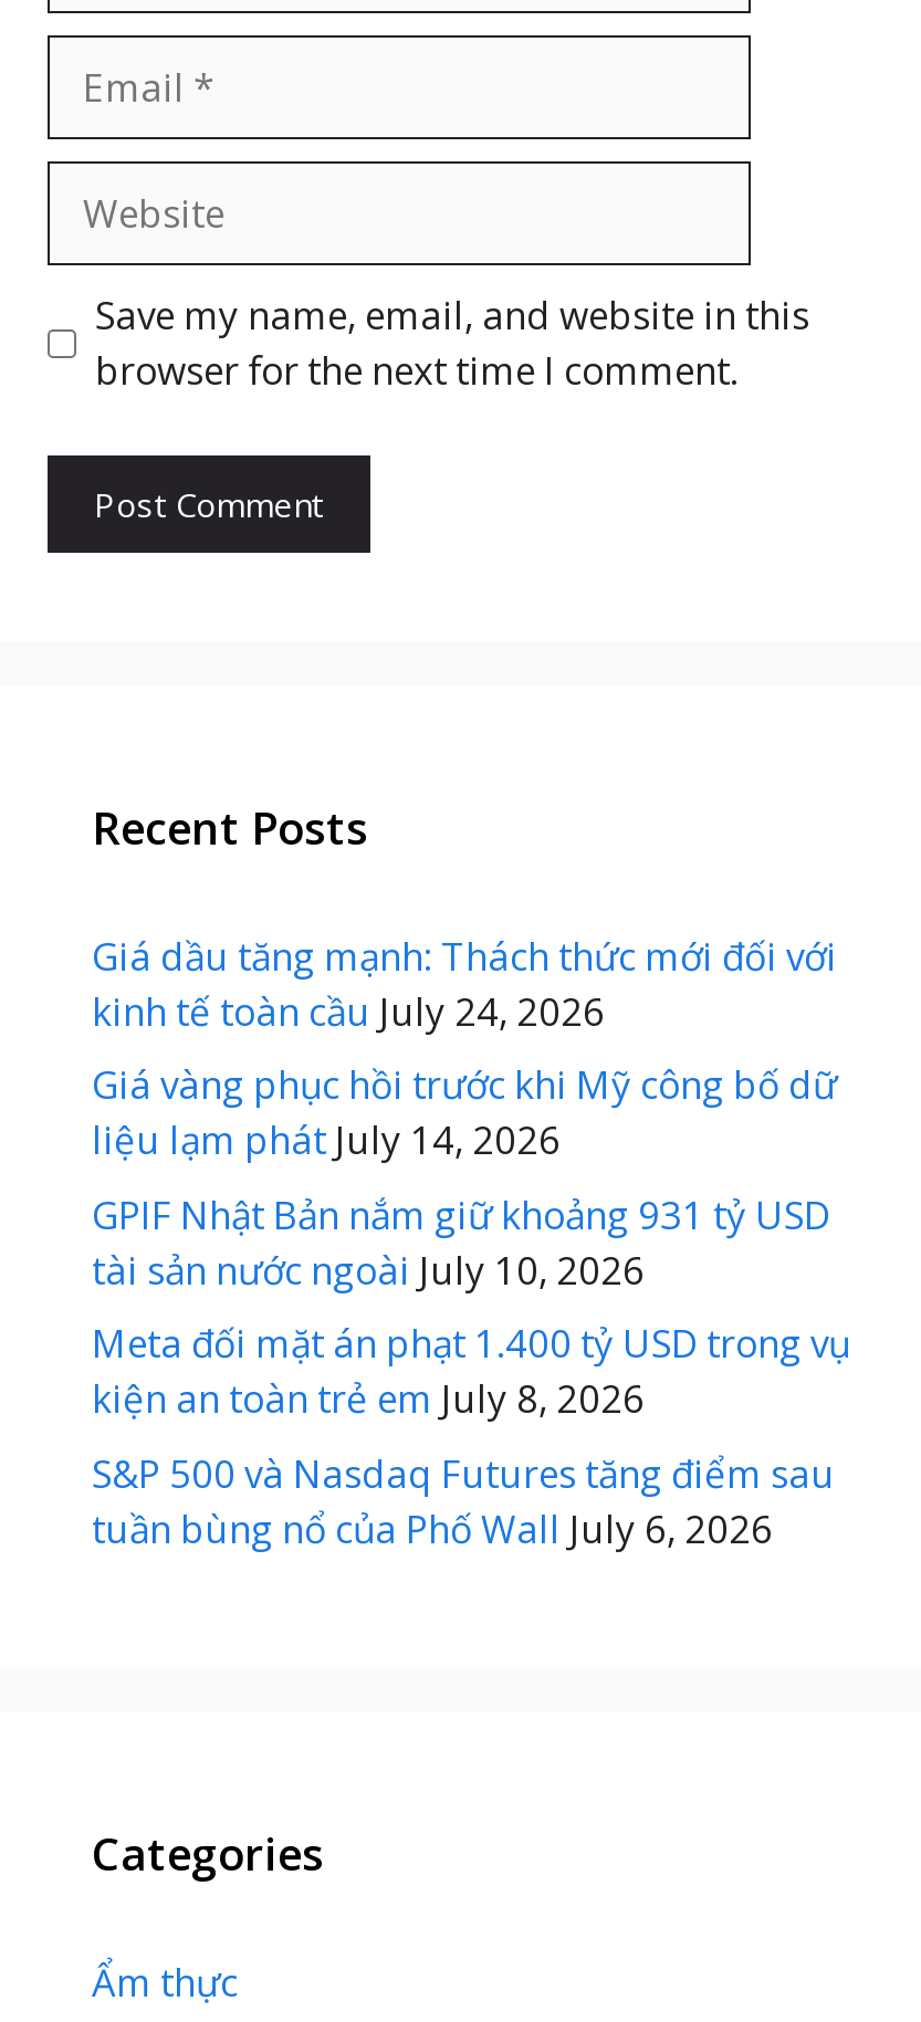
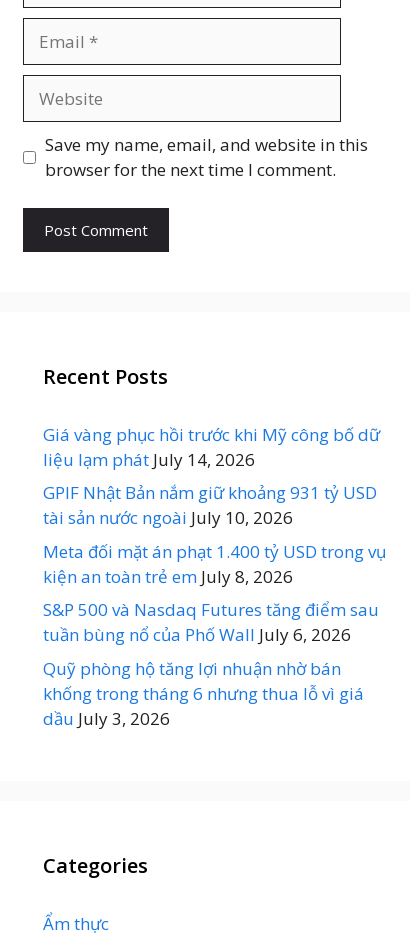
[92,930,837,1037] Giá dầu tăng mạnh: Thách thức mới đối với | kinh tế toàn cầu July 24, 2026 -> none
moved [92,1060,850,1554] -> [43,423,386,646]: Giá vàng phục hồi trước khi Mỹ công bố dữ | liệu lạm phát July 14, 2026 | GPIF Nhật Bản nắm giữ khoảng 931 tỷ USD | tài sản nước ngoài July 10, 2026 | Meta đối mặt án phạt 1.400 tỷ USD trong vụ | kiện an toàn trẻ em July 8, 2026 | S&P 500 và Nasdaq Futures tăng điểm sau | tuần bùng nổ của Phố Wall July 6, 2026
none -> [43,657,364,730] Quỹ phòng hộ tăng lợi nhuận nhờ bán | khống trong tháng 6 nhưng thua lỗ vì giá | dầu July 3, 2026

